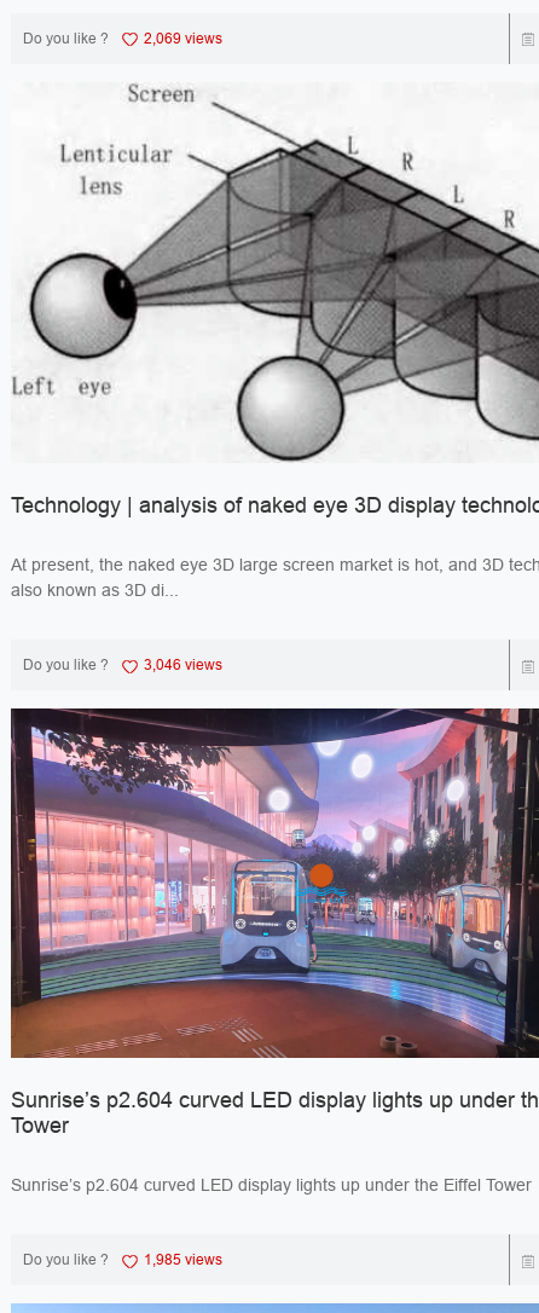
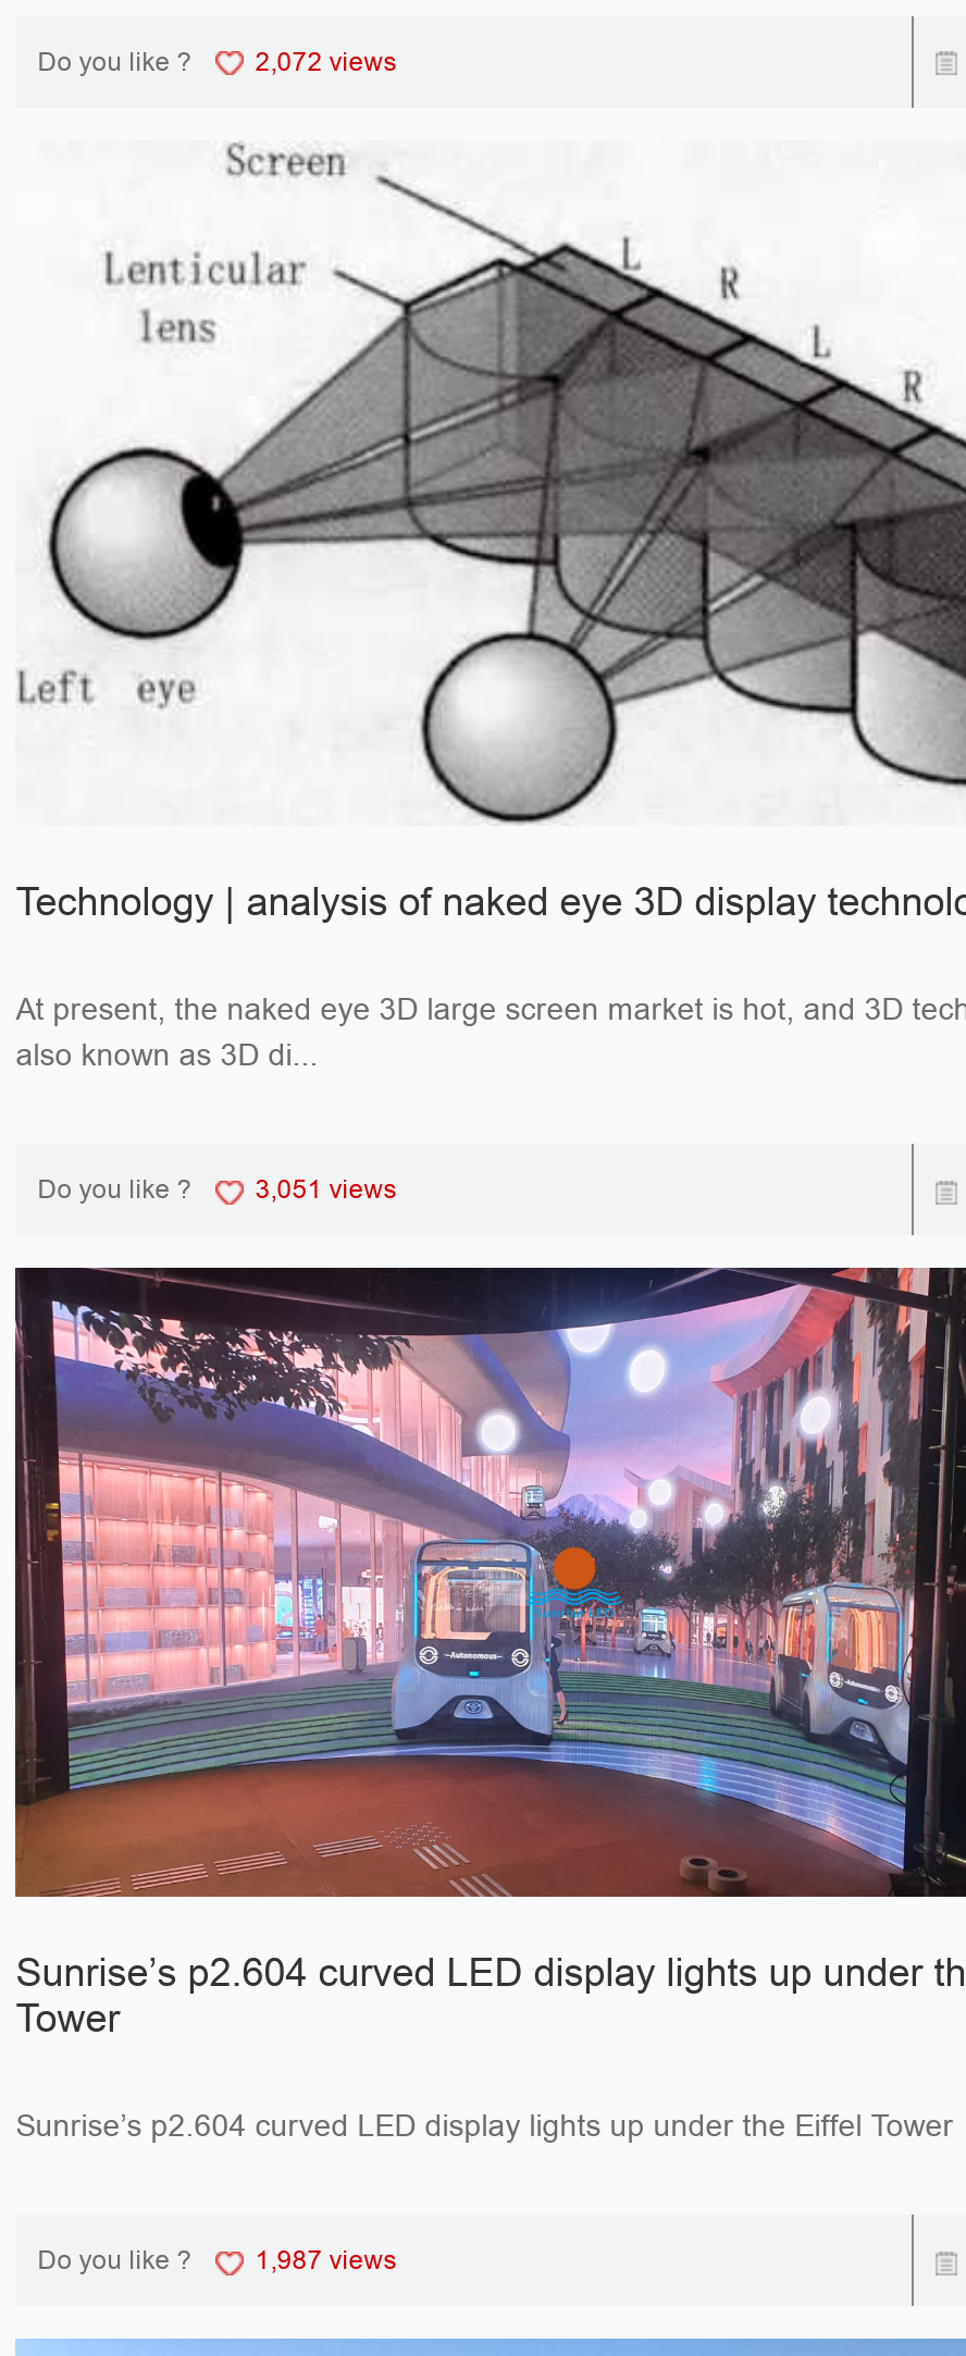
[144,30,223,47] 2,069 views -> [255,47,396,77] 2,072 views
[144,656,223,673] 3,046 views -> [255,1174,396,1205] 3,051 views
[144,1252,223,1269] 1,985 views -> [255,2246,396,2276] 1,987 views

